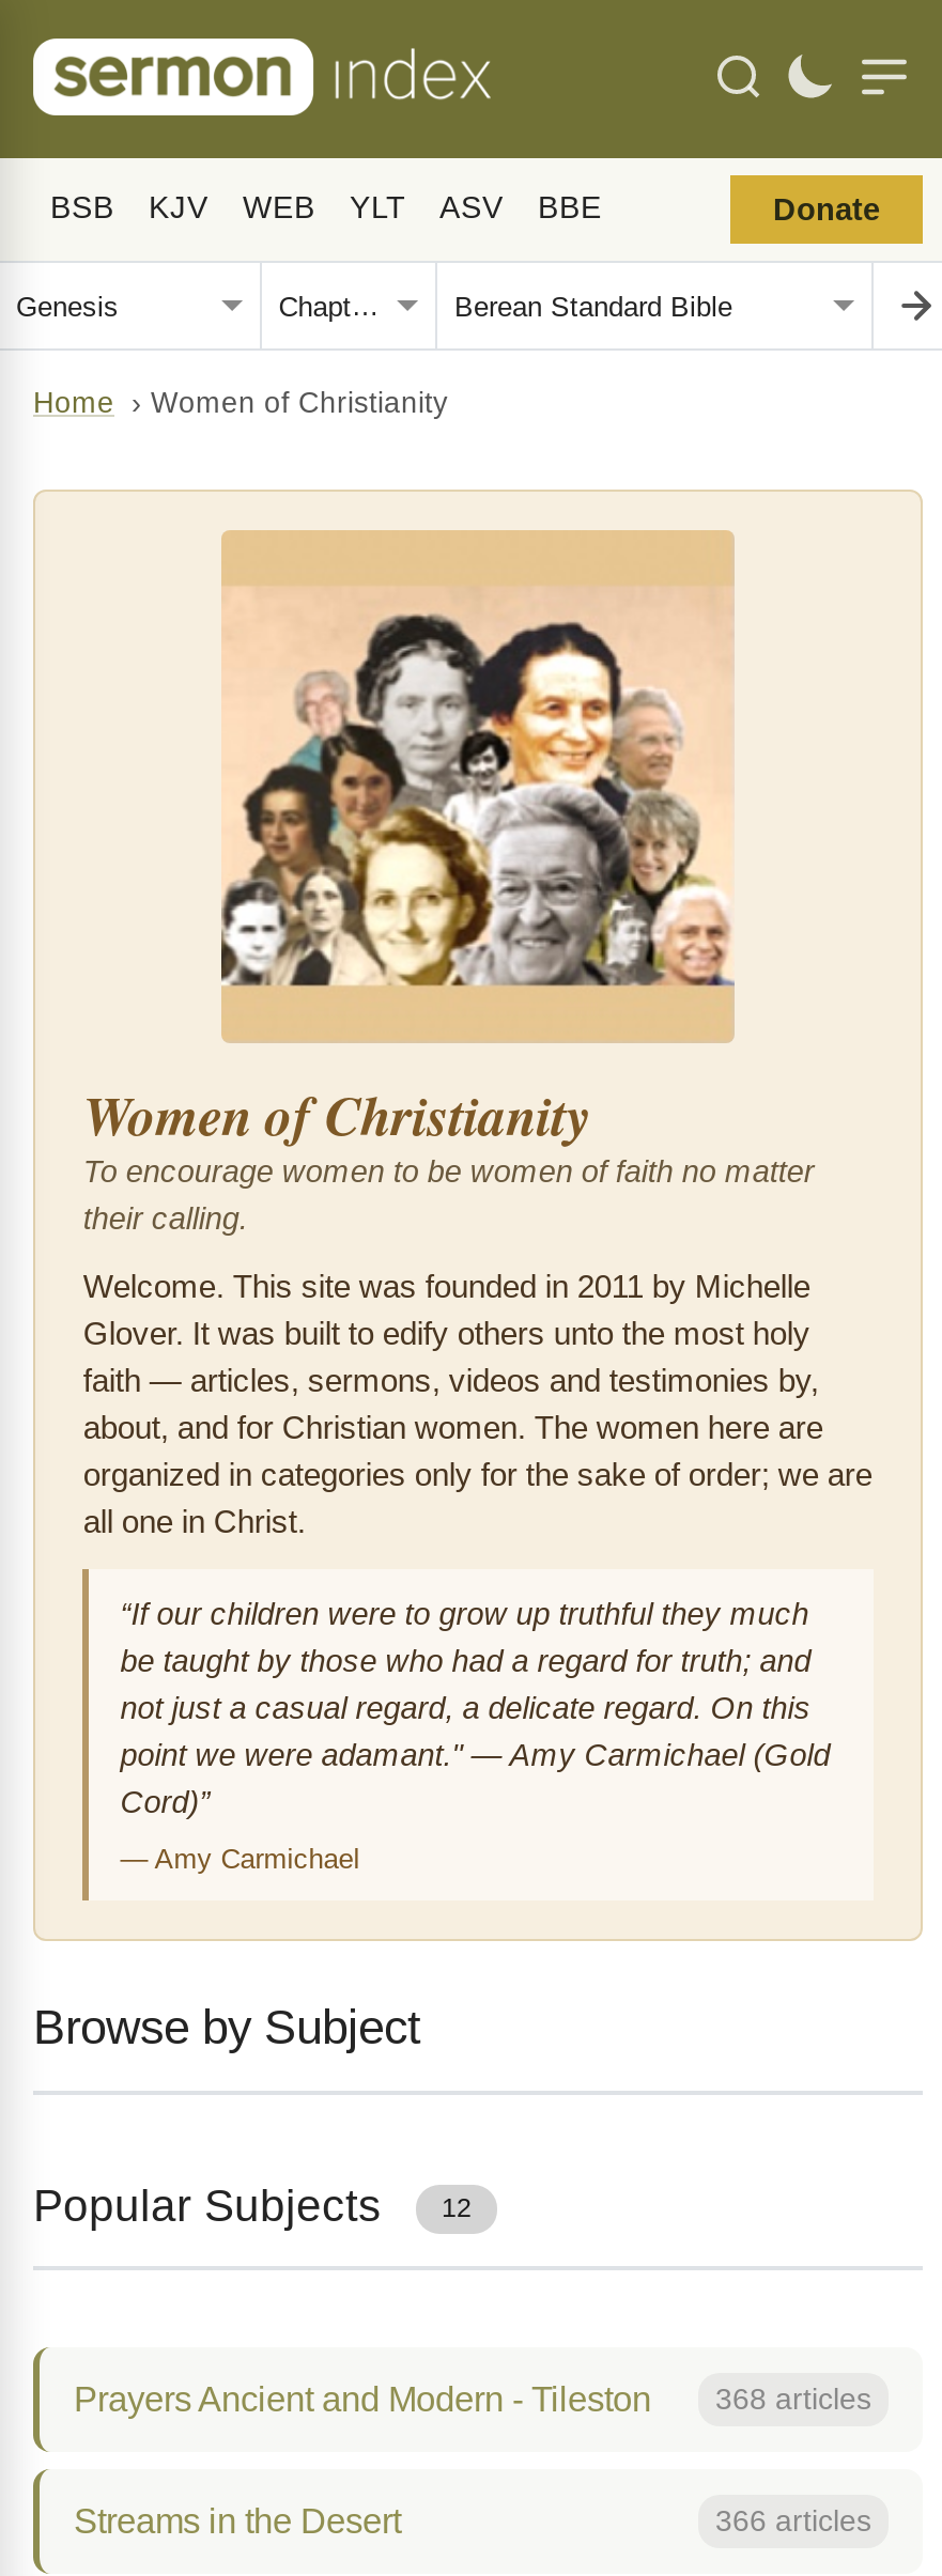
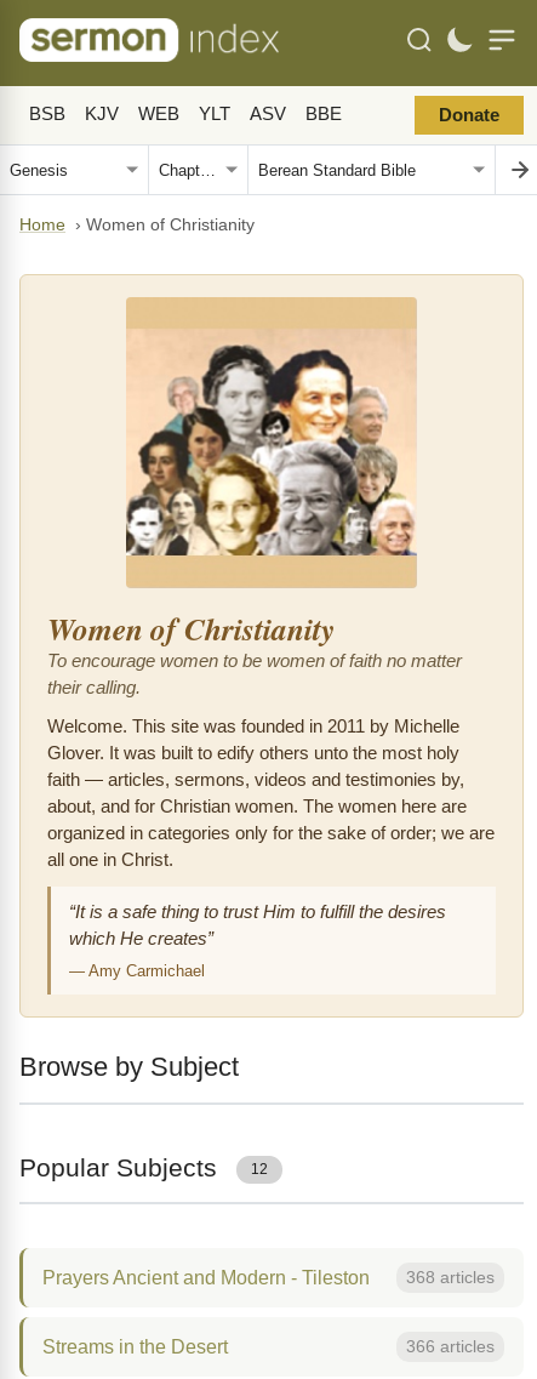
[120,1598,830,1820] “If our children were to grow up truthful they much | be taught by those who had a regard for truth; and | not just a casual regard, a delicate regard. On this | point we were adamant." — Amy Carmichael (Gold | Cord)” -> [69,903,446,949] “It is a safe thing to trust Him to fulfill the desires | which He creates”

